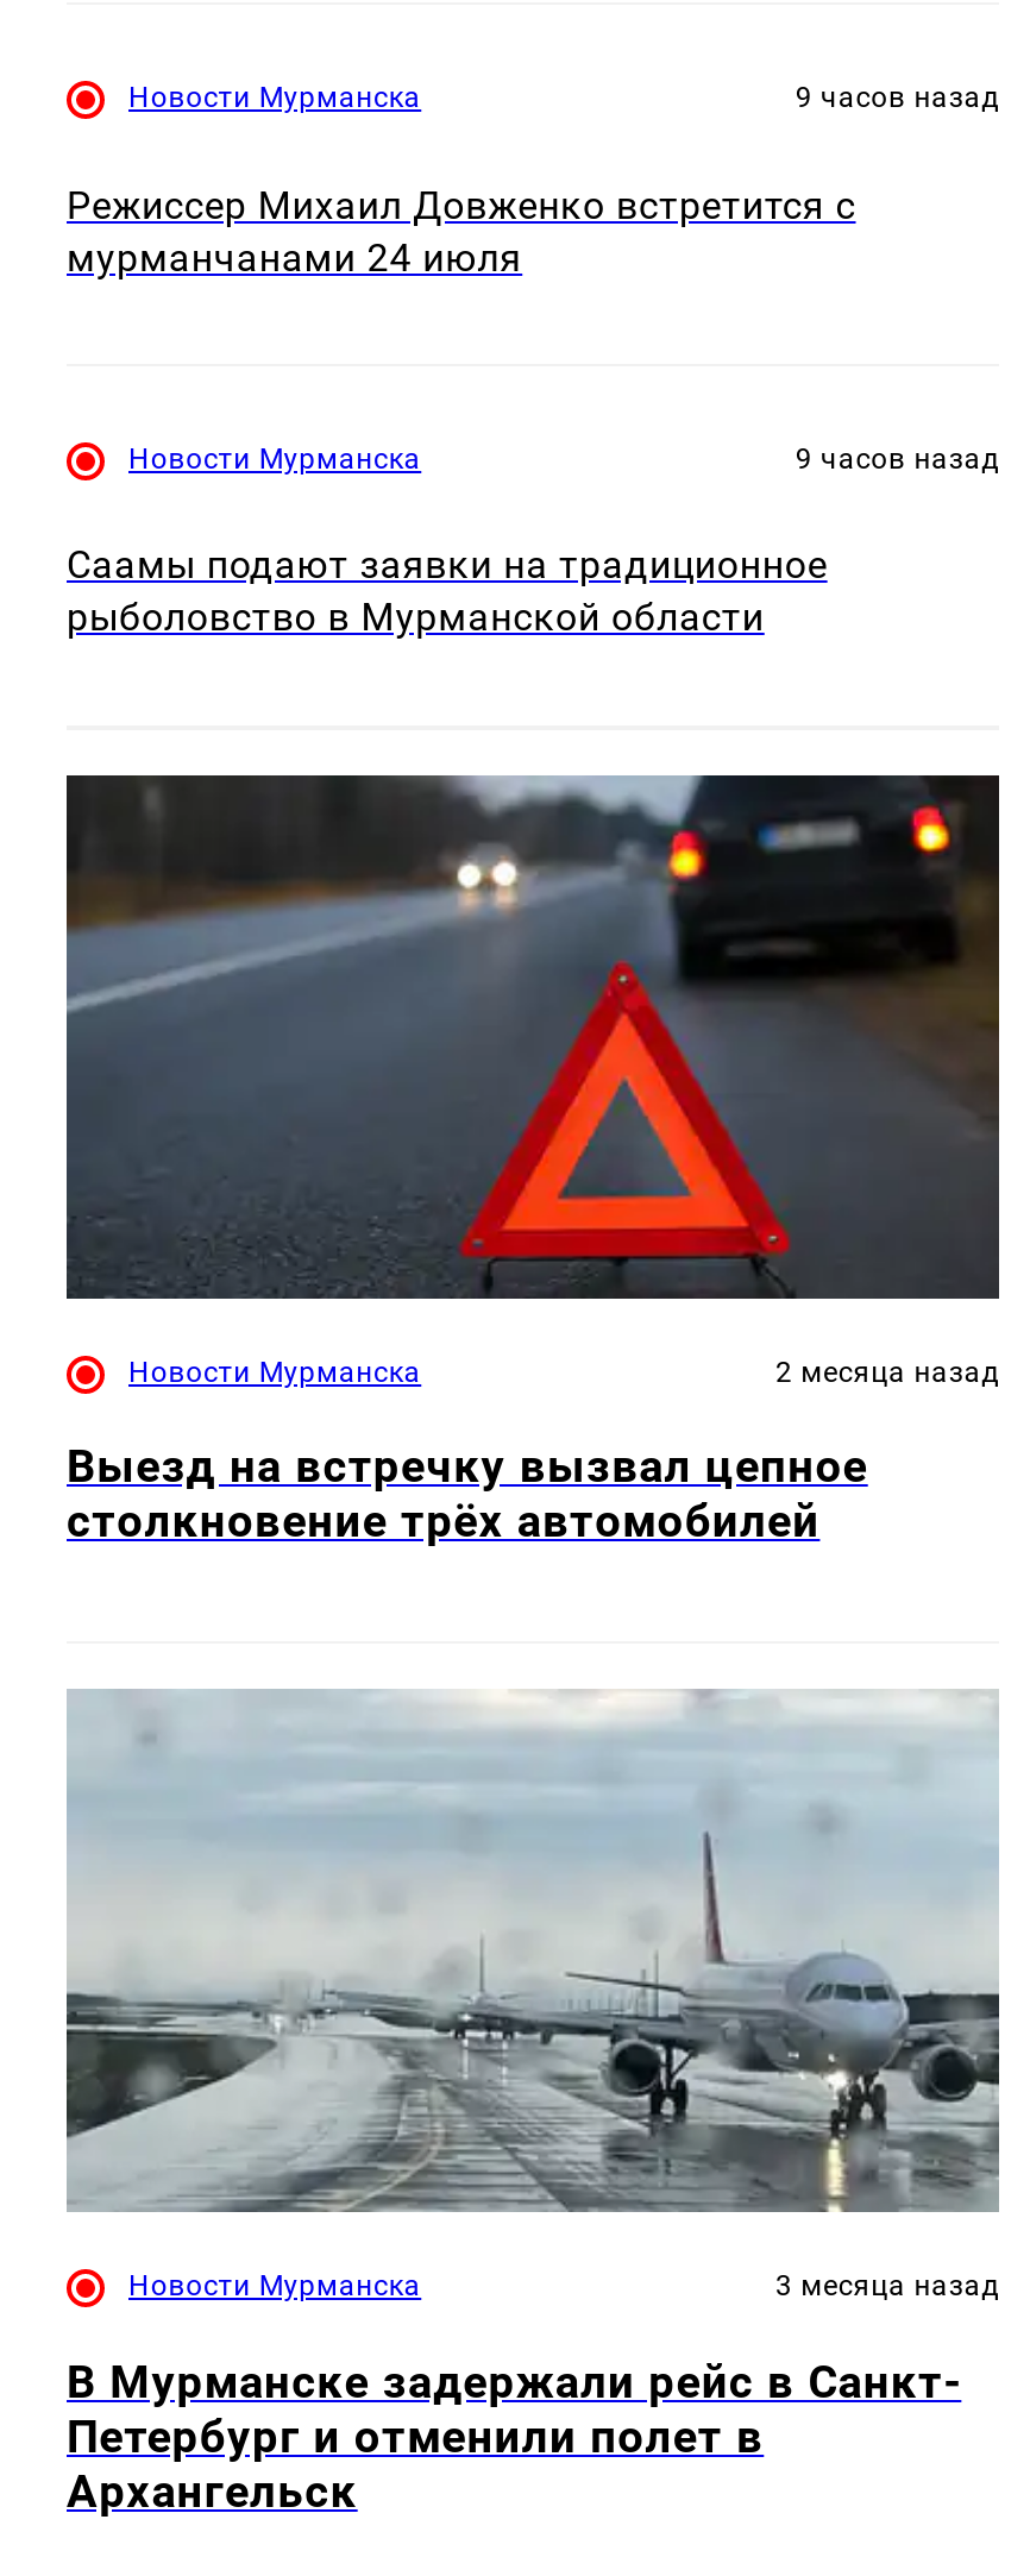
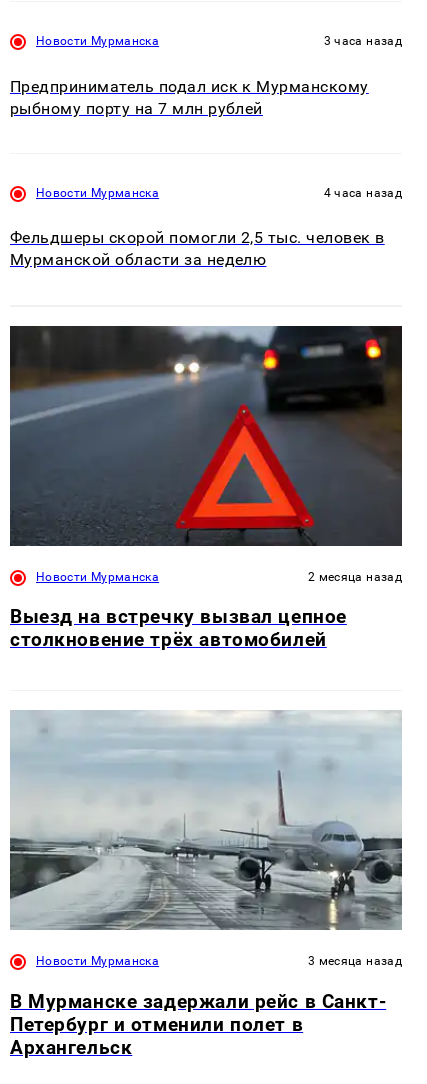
[795,82,999,115] 9 часов назад -> [324,34,402,48] 3 часа назад
[67,183,856,280] Режиссер Михаил Довженко встретится с | мурманчанами 24 июля -> [10,77,369,118] Предприниматель подал иск к Мурманскому | рыбному порту на 7 млн рублей
[795,442,999,476] 9 часов назад -> [324,186,402,200] 4 часа назад
[67,543,827,641] Саамы подают заявки на традиционное | рыболовство в Мурманской области -> [10,228,385,269] Фельдшеры скорой помогли 2,5 тыс. человек в | Мурманской области за неделю

